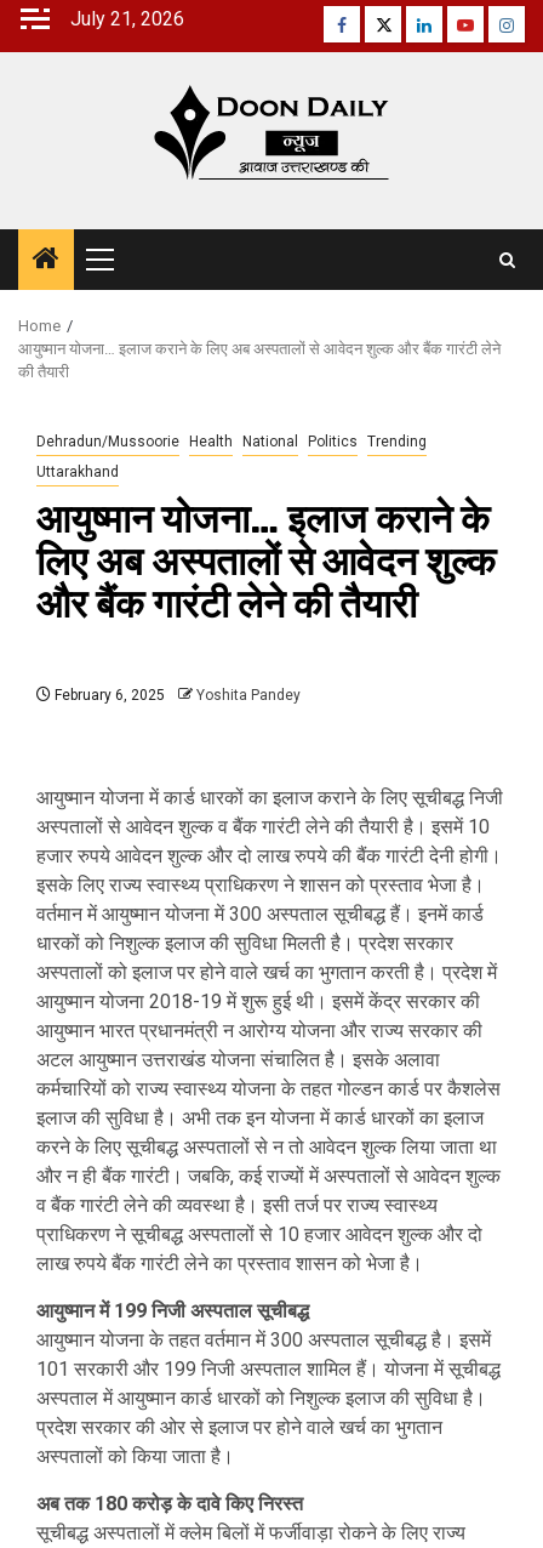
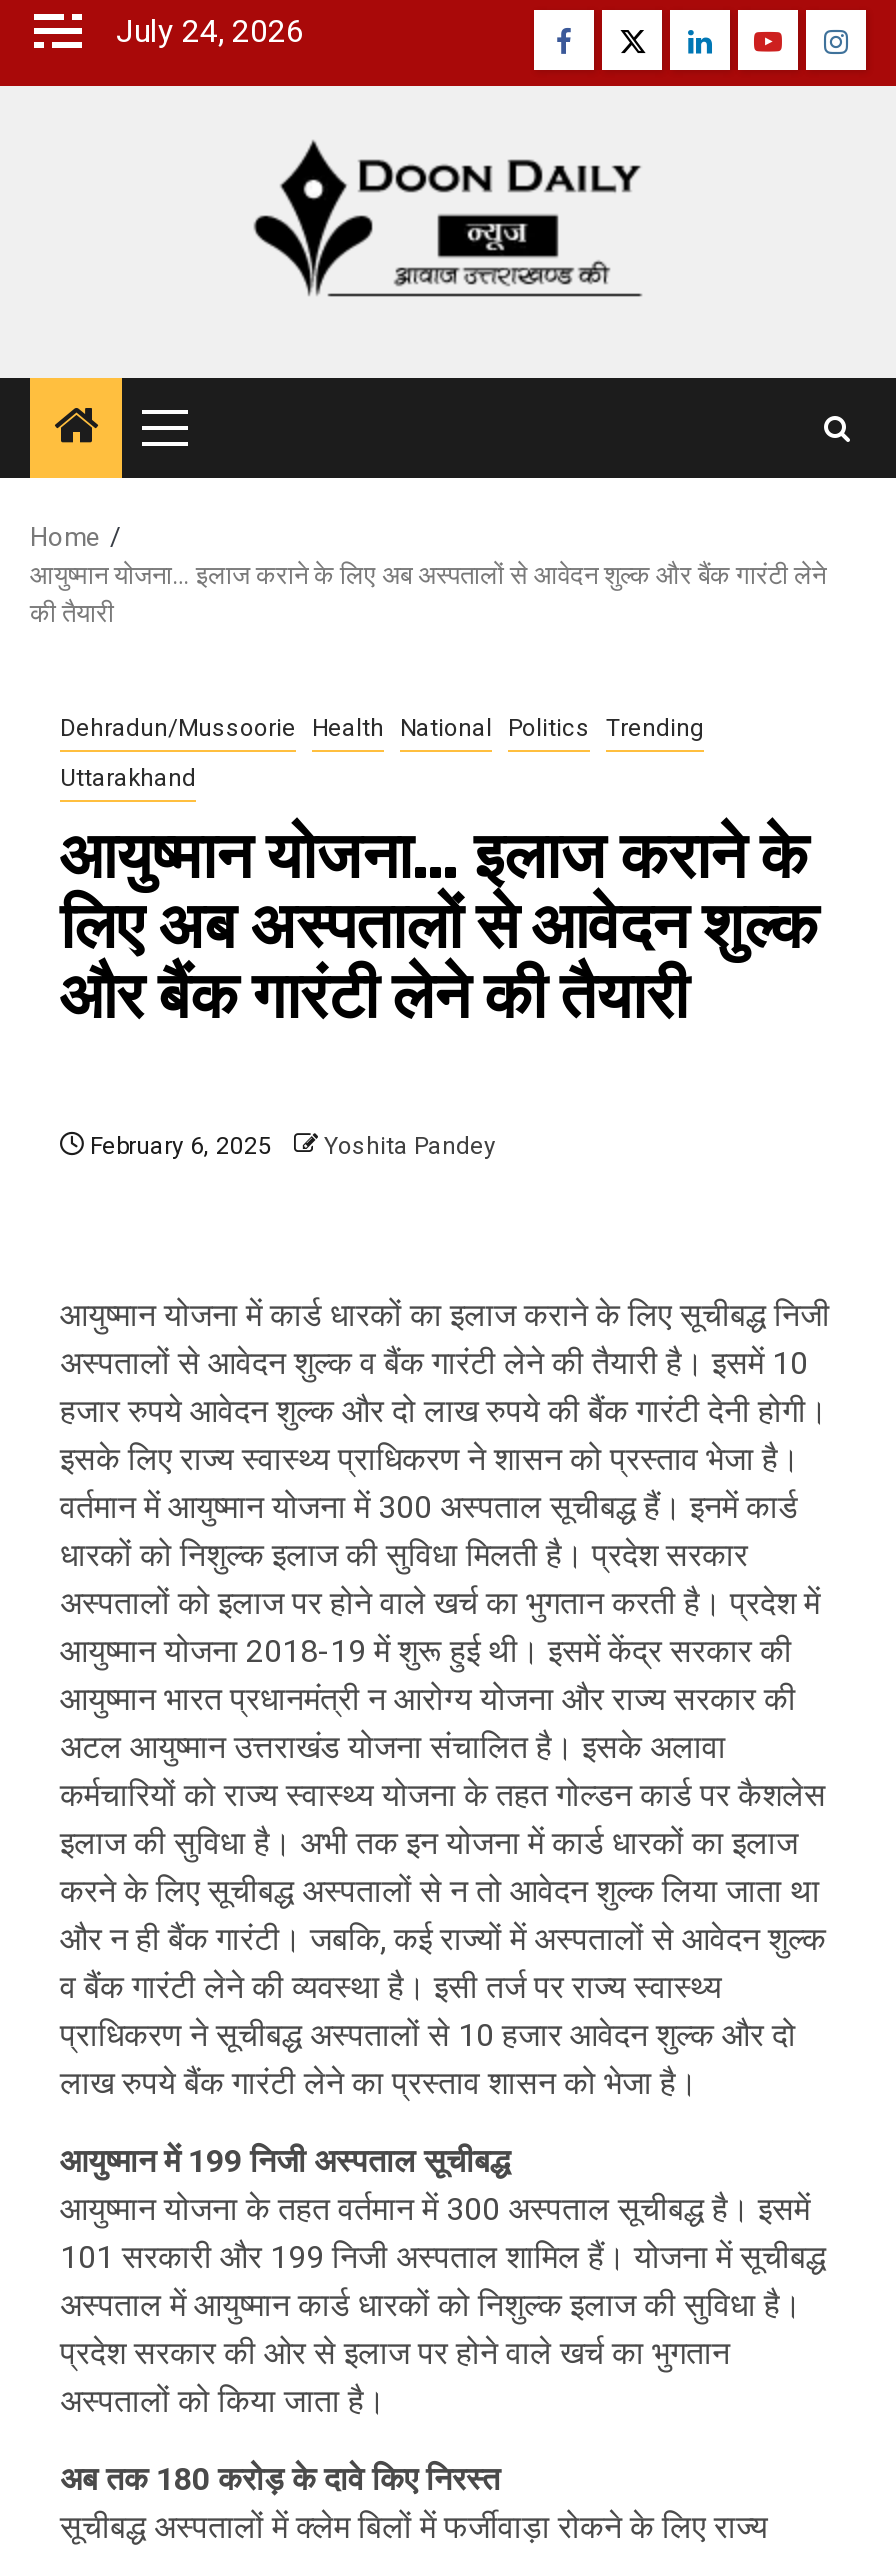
[70,7,184,30] July 21, 2026 -> [116,12,304,50] July 24, 2026

